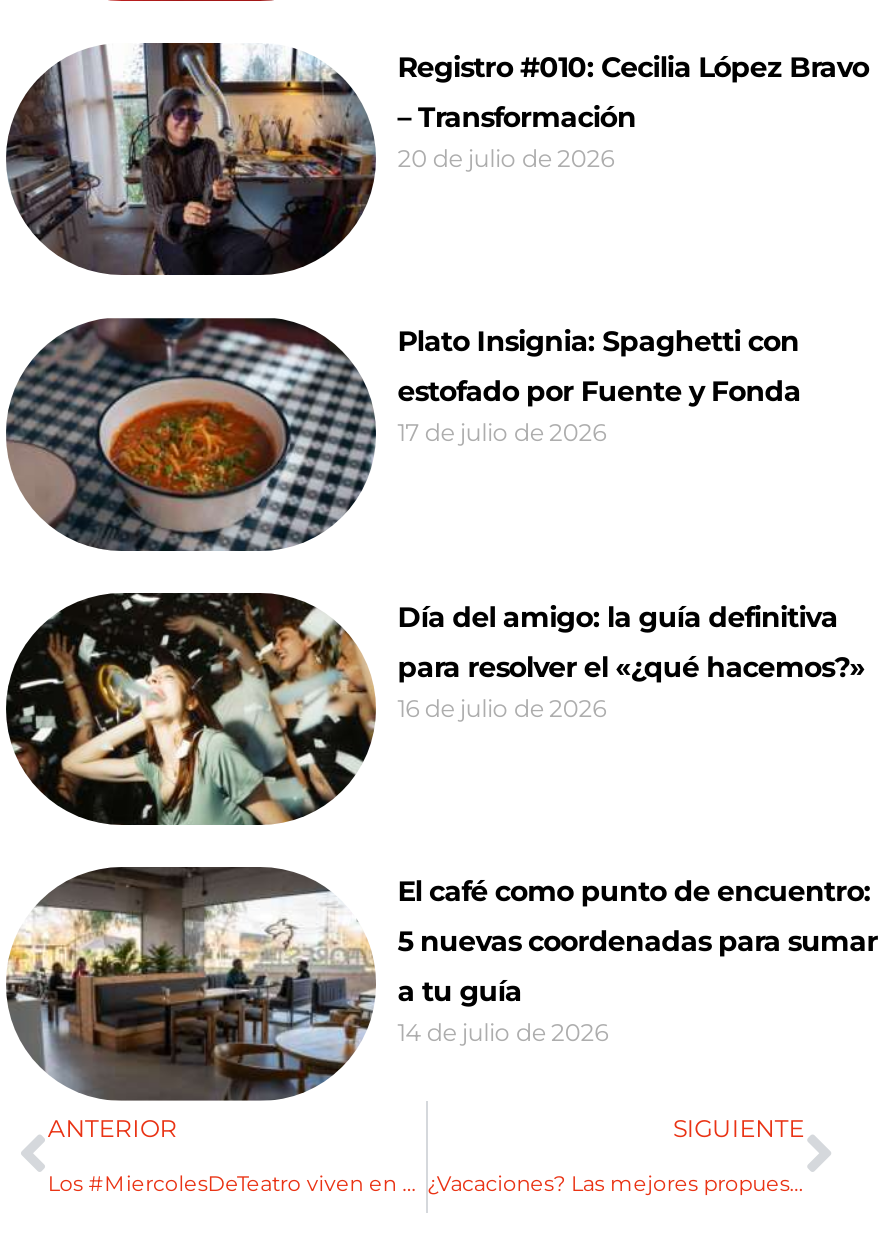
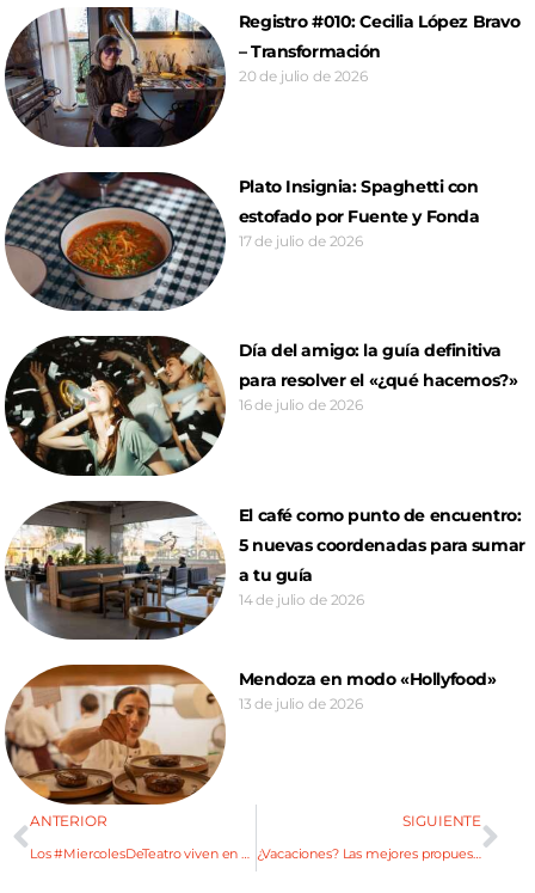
none -> [5,665,496,805] [image] | Mendoza en modo «Hollyfood» | 13 de julio de 2026

